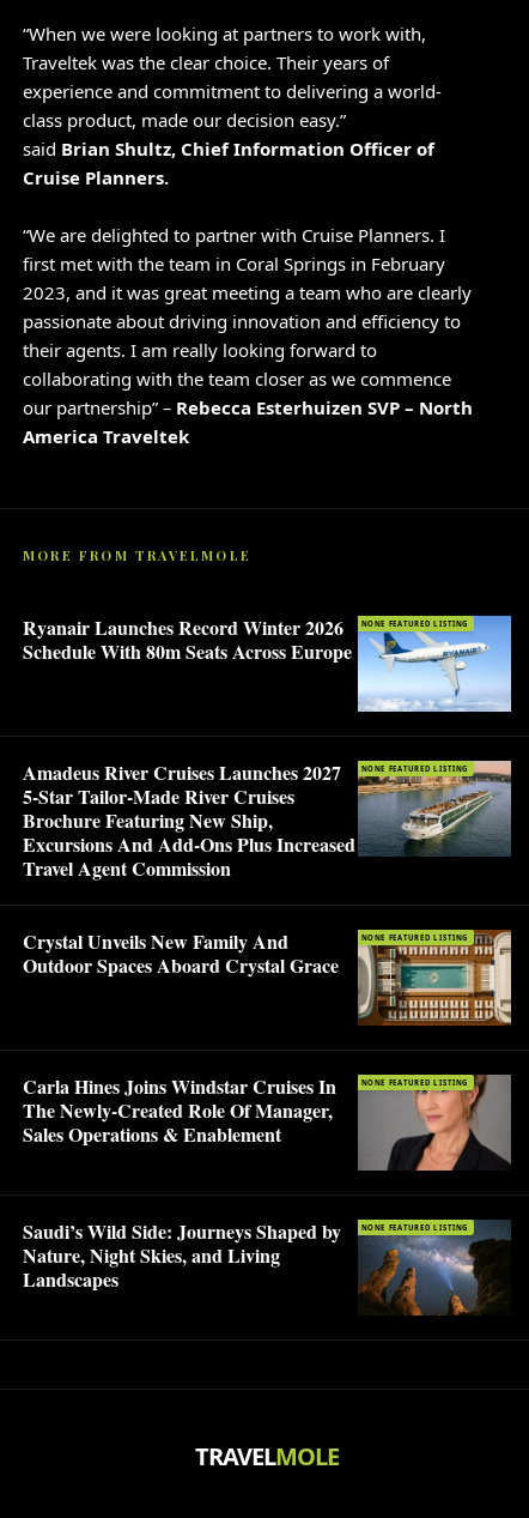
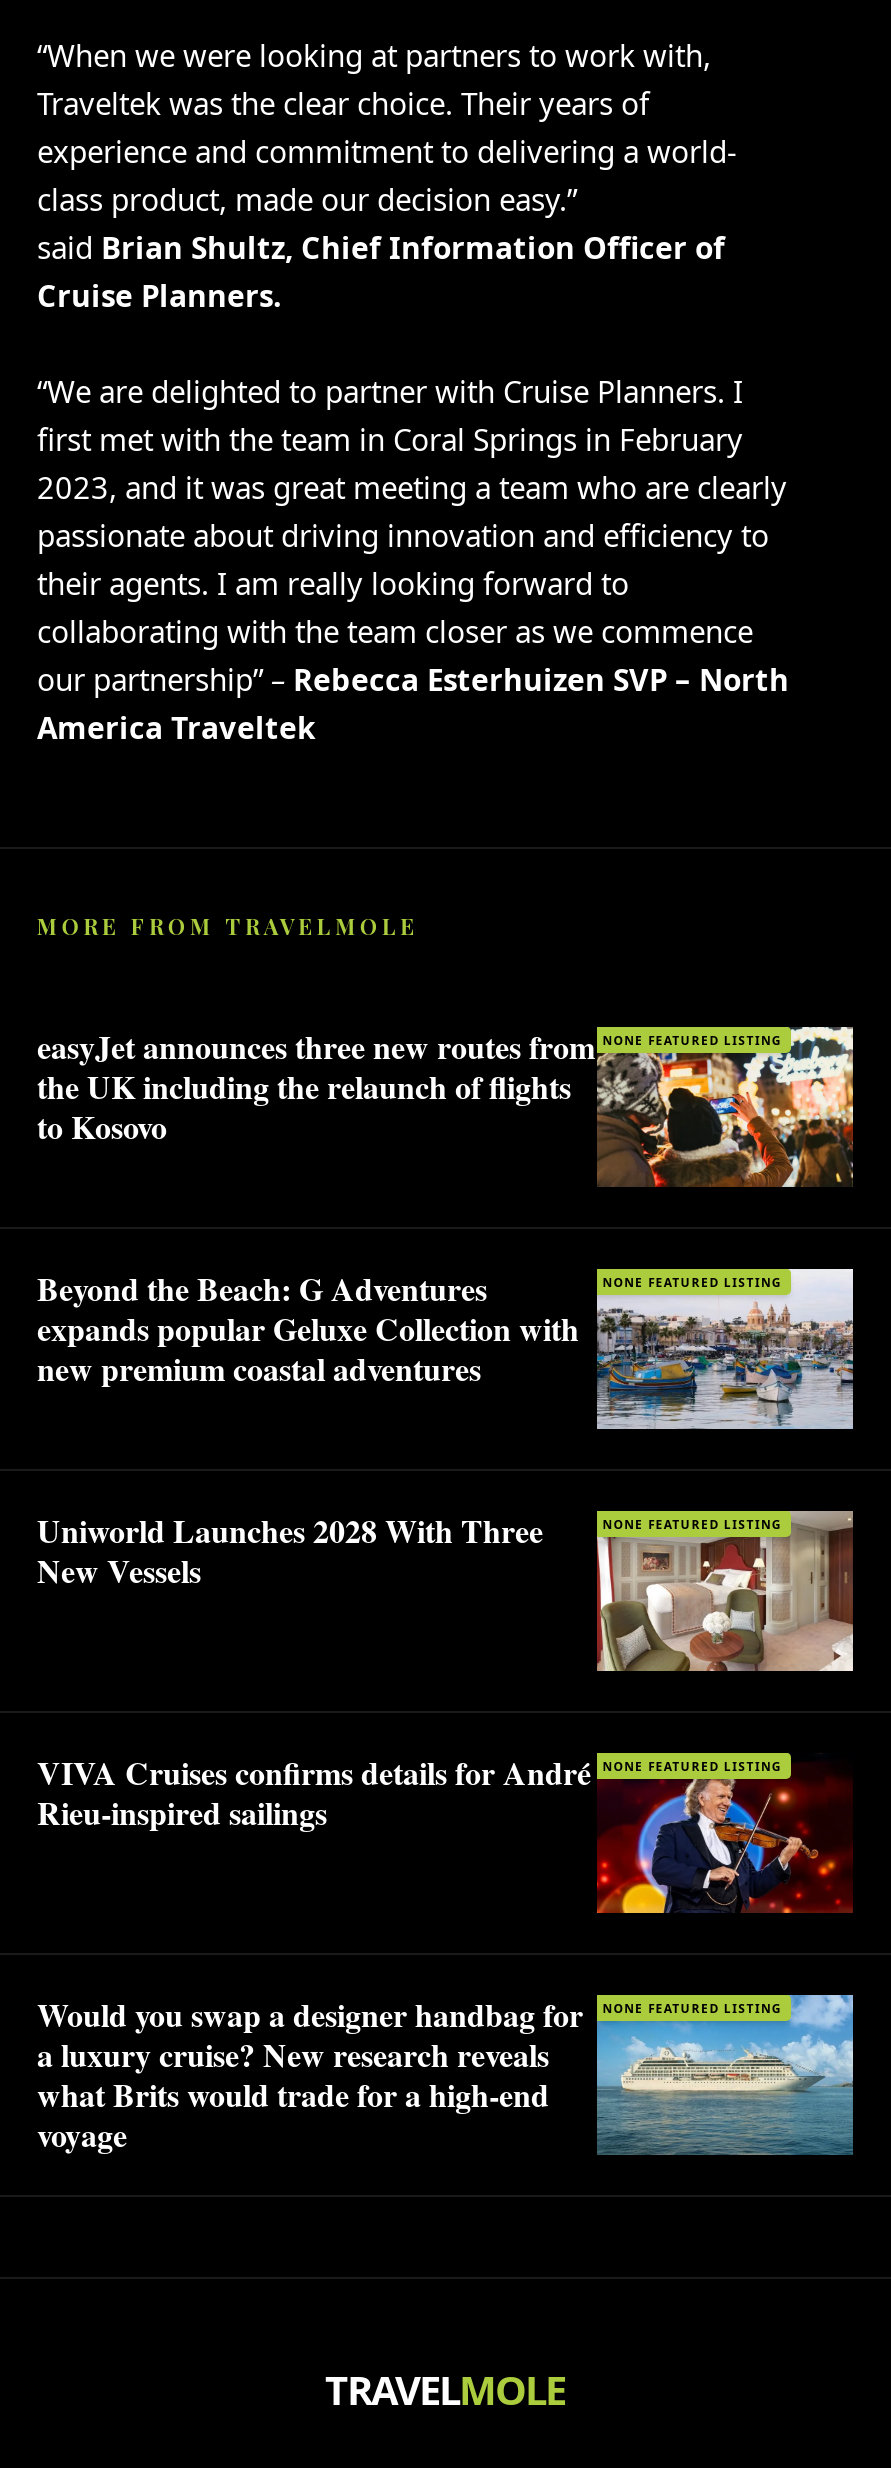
[23,613,512,713] [image] | Ryanair Launches Record Winter 2026 | Schedule With 80m Seats Across Europe -> [37,1023,855,1189] [image] | easyJet announces three new routes from | the UK including the relaunch of flights | to Kosovo
[23,758,512,882] [image] | Amadeus River Cruises Launches 2027 | 5-Star Tailor-Made River Cruises | Brochure Featuring New Ship, | Excursions And Add-Ons Plus Increased | Travel Agent Commission -> [37,1265,853,1431] [image] | Beyond the Beach: G Adventures | expands popular Geluxe Collection with | new premium coastal adventures
[23,927,512,1026] [image] | Crystal Unveils New Family And | Outdoor Spaces Aboard Crystal Grace -> [37,1507,855,1673] [image] | Uniworld Launches 2028 With Three | New Vessels
[23,1072,512,1172] [image] | Carla Hines Joins Windstar Cruises In | The Newly-Created Role Of Manager, | Sales Operations & Enablement -> [37,1749,853,1915] [image] | VIVA Cruises confirms details for André | Rieu-inspired sailings
[23,1217,511,1317] [image] | Saudi’s Wild Side: Journeys Shaped by | Nature, Night Skies, and Living | Landscapes -> [37,1991,855,2157] [image] | Would you swap a designer handbag for | a luxury cruise? New research reveals | what Brits would trade for a high-end | voyage

